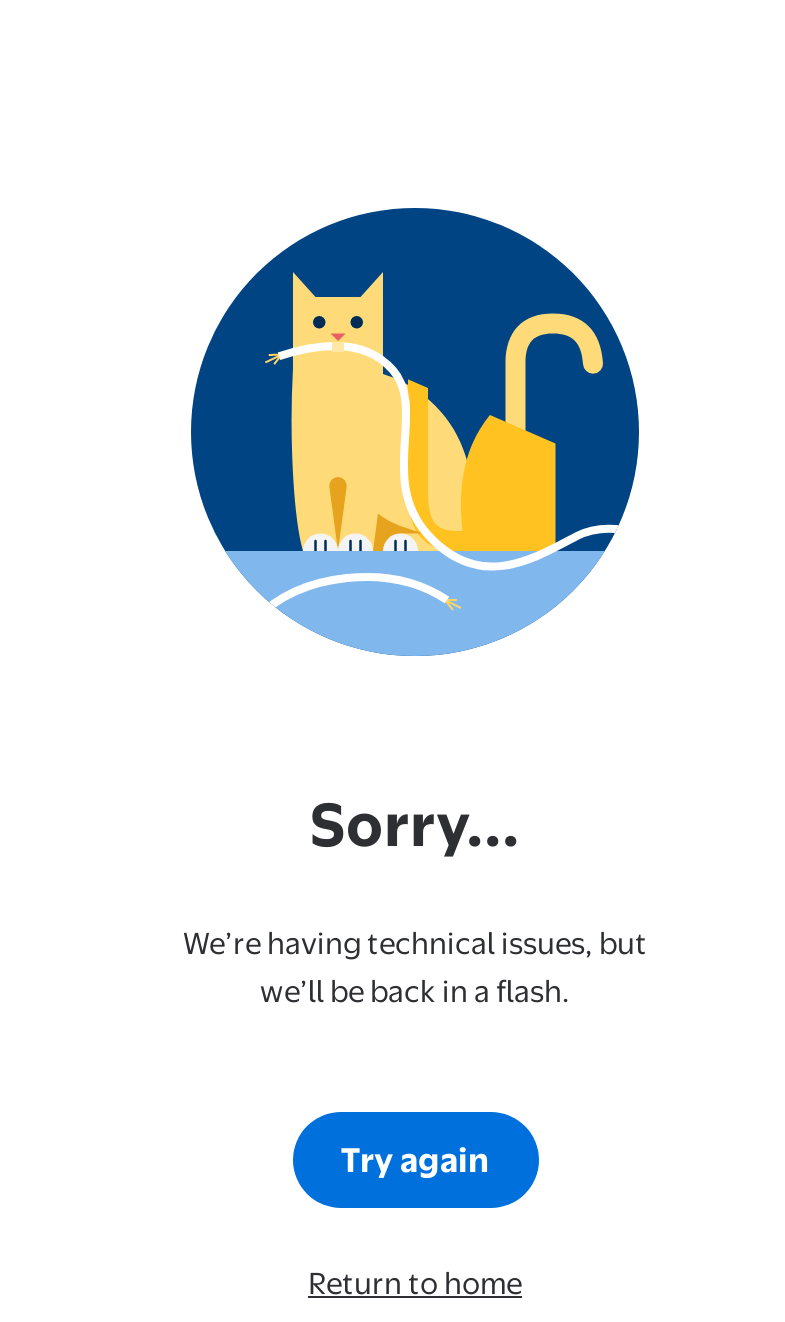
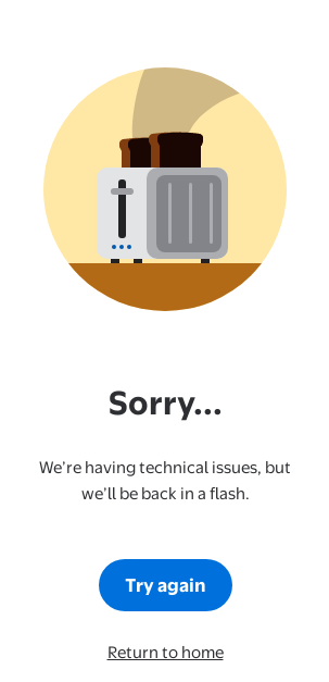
[189,206,641,658] [image] -> [43,67,287,312] [image]

